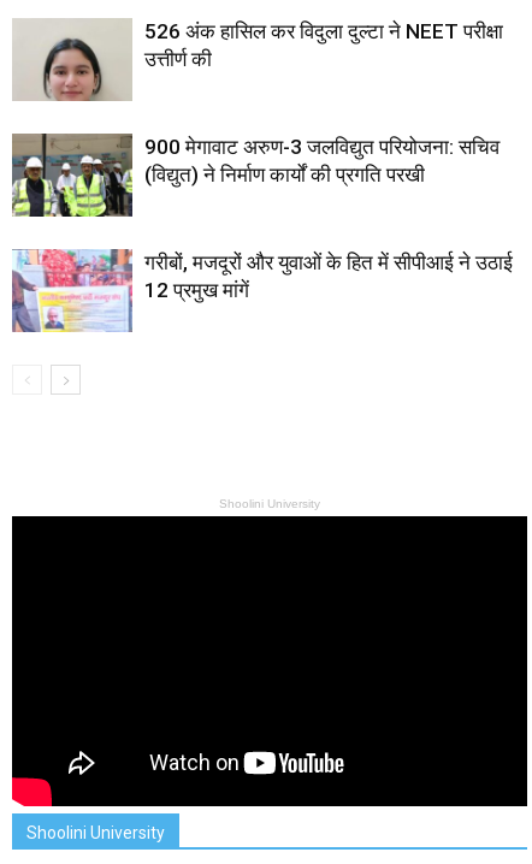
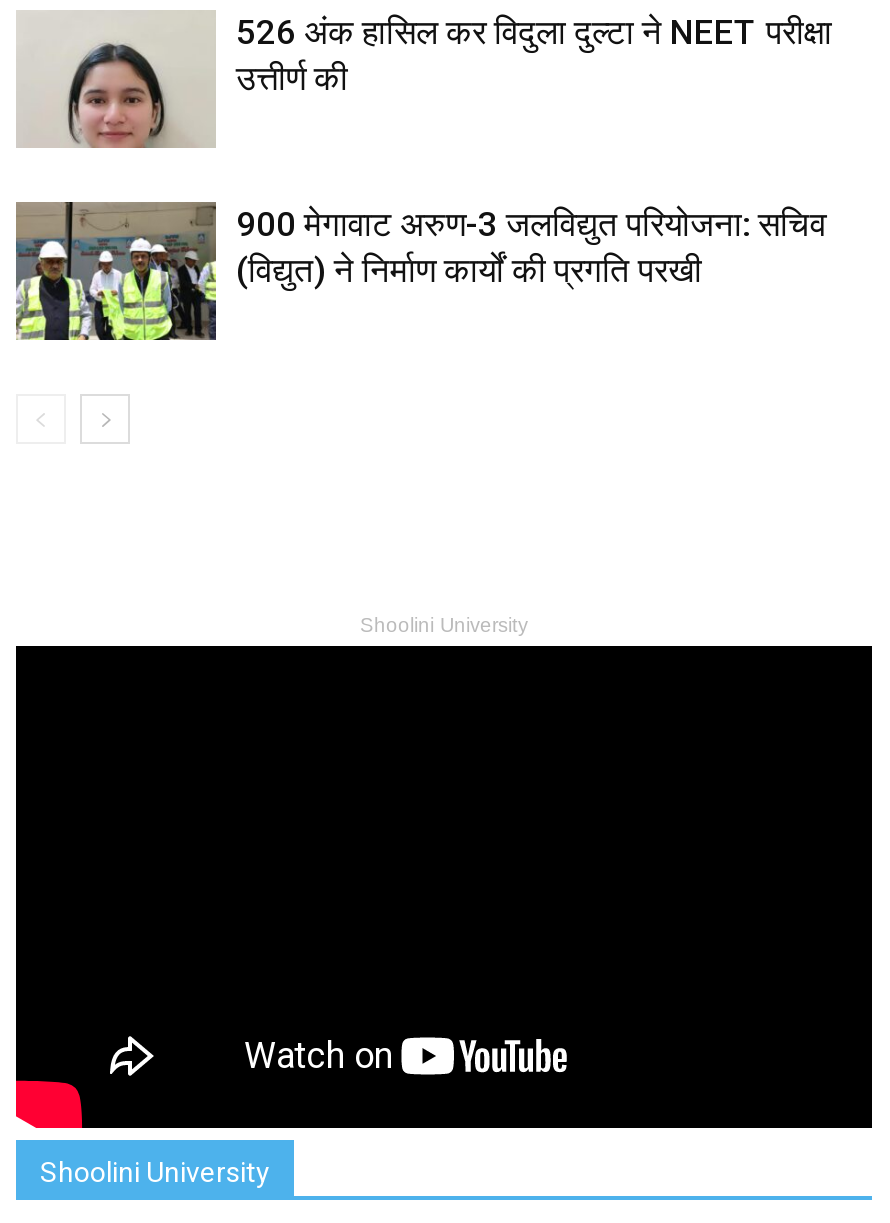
[12,249,513,333] [image] | गरीबों, मजदूरों और युवाओं के हित में सीपीआई ने उठाई | 12 प्रमुख मांगें -> none

